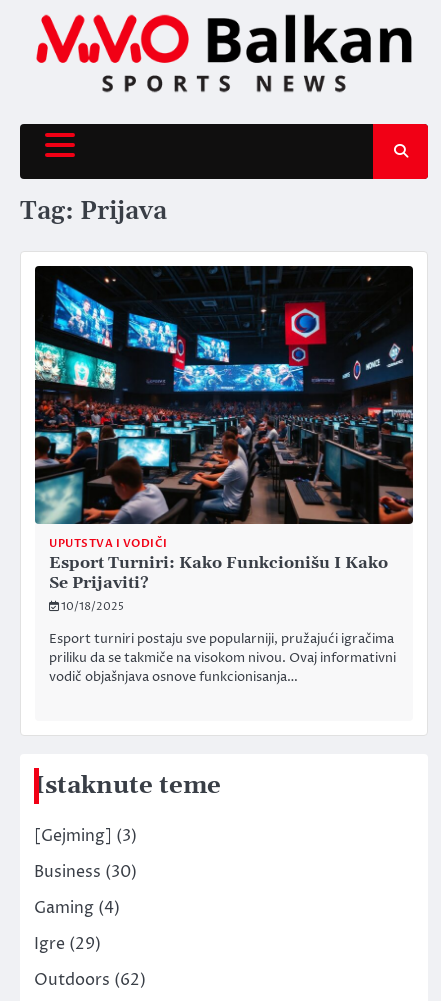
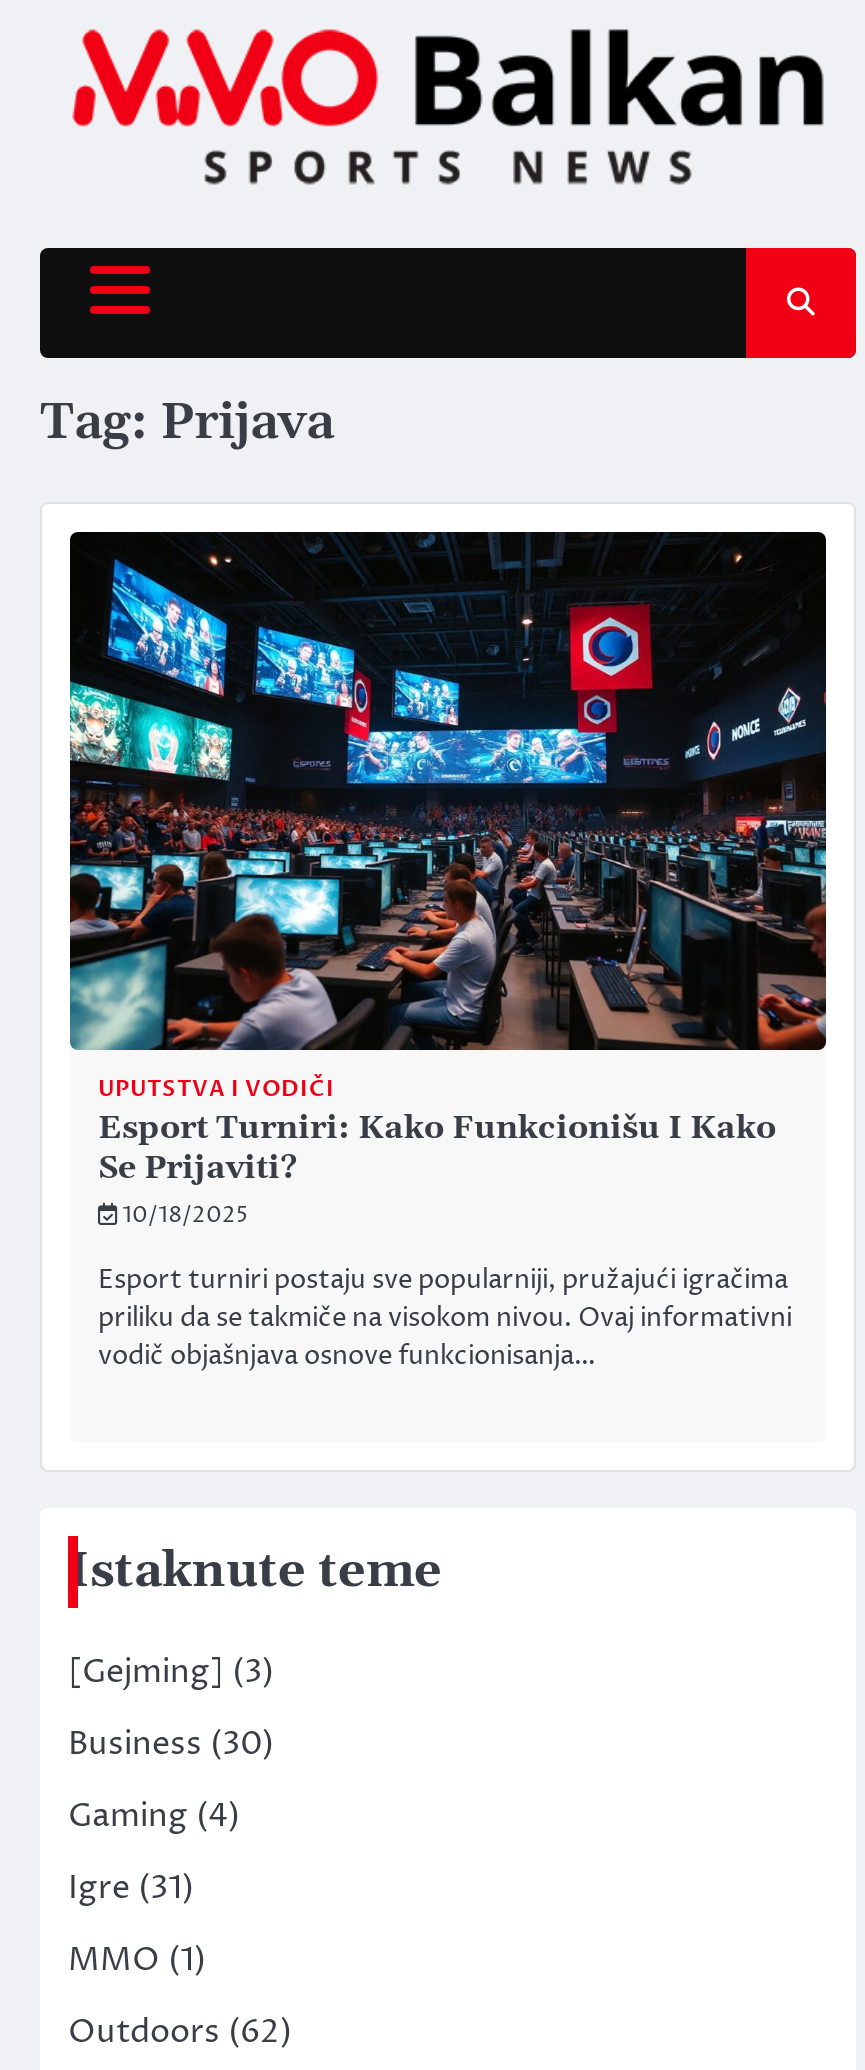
[34,933,101,955] Igre (29) -> [68,1866,206,1982] Igre (31) | MMO (1)

